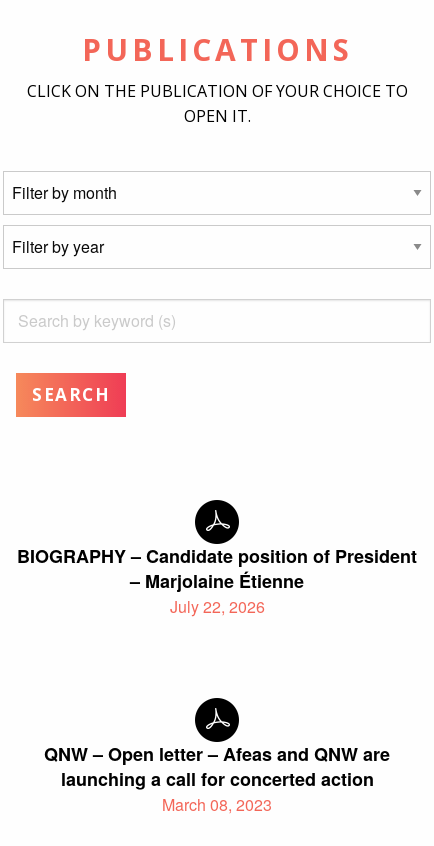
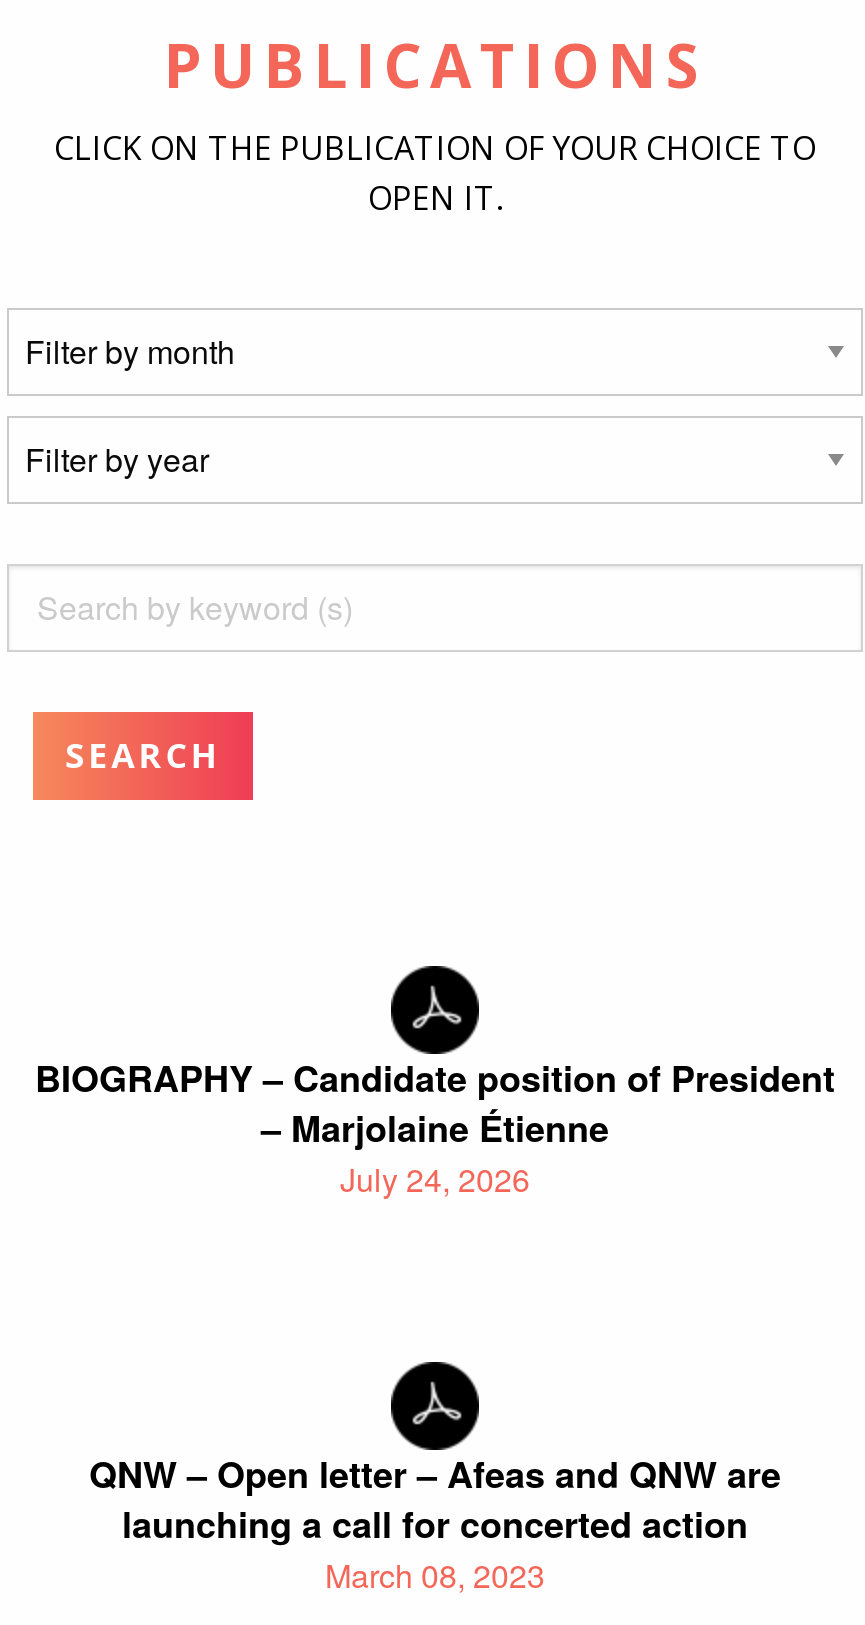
[169,595,264,618] July 22, 2026 -> [340,1156,530,1202] July 24, 2026

